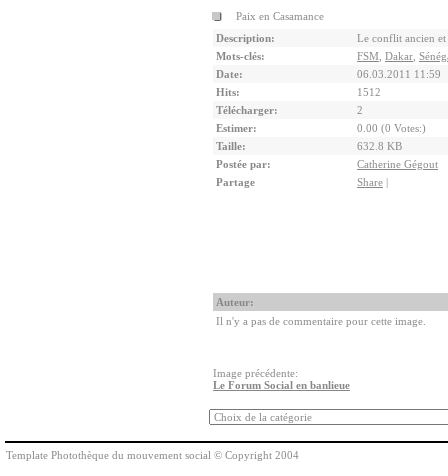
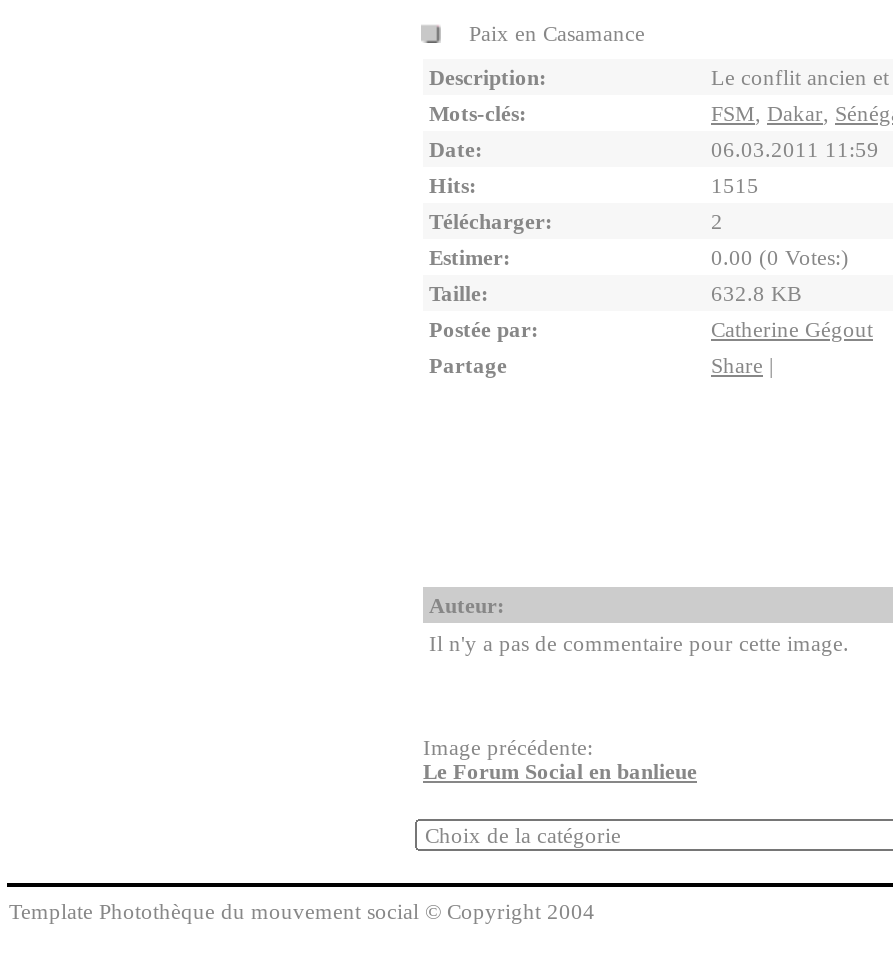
[357,86,381,98] 1512 -> [711,173,759,197] 1515

